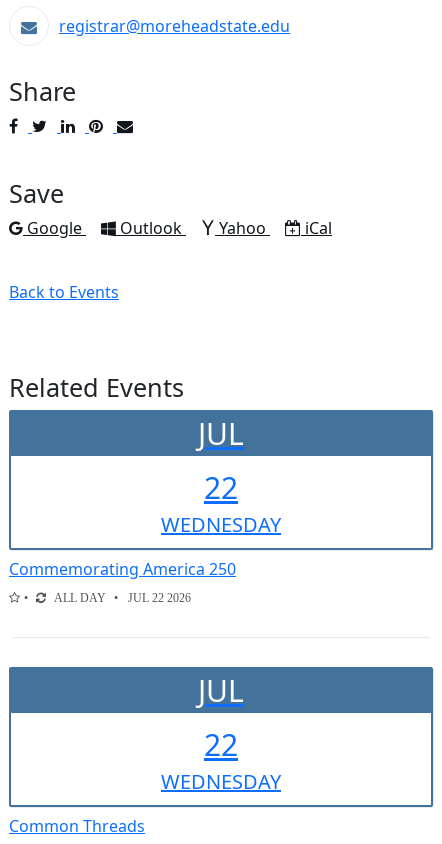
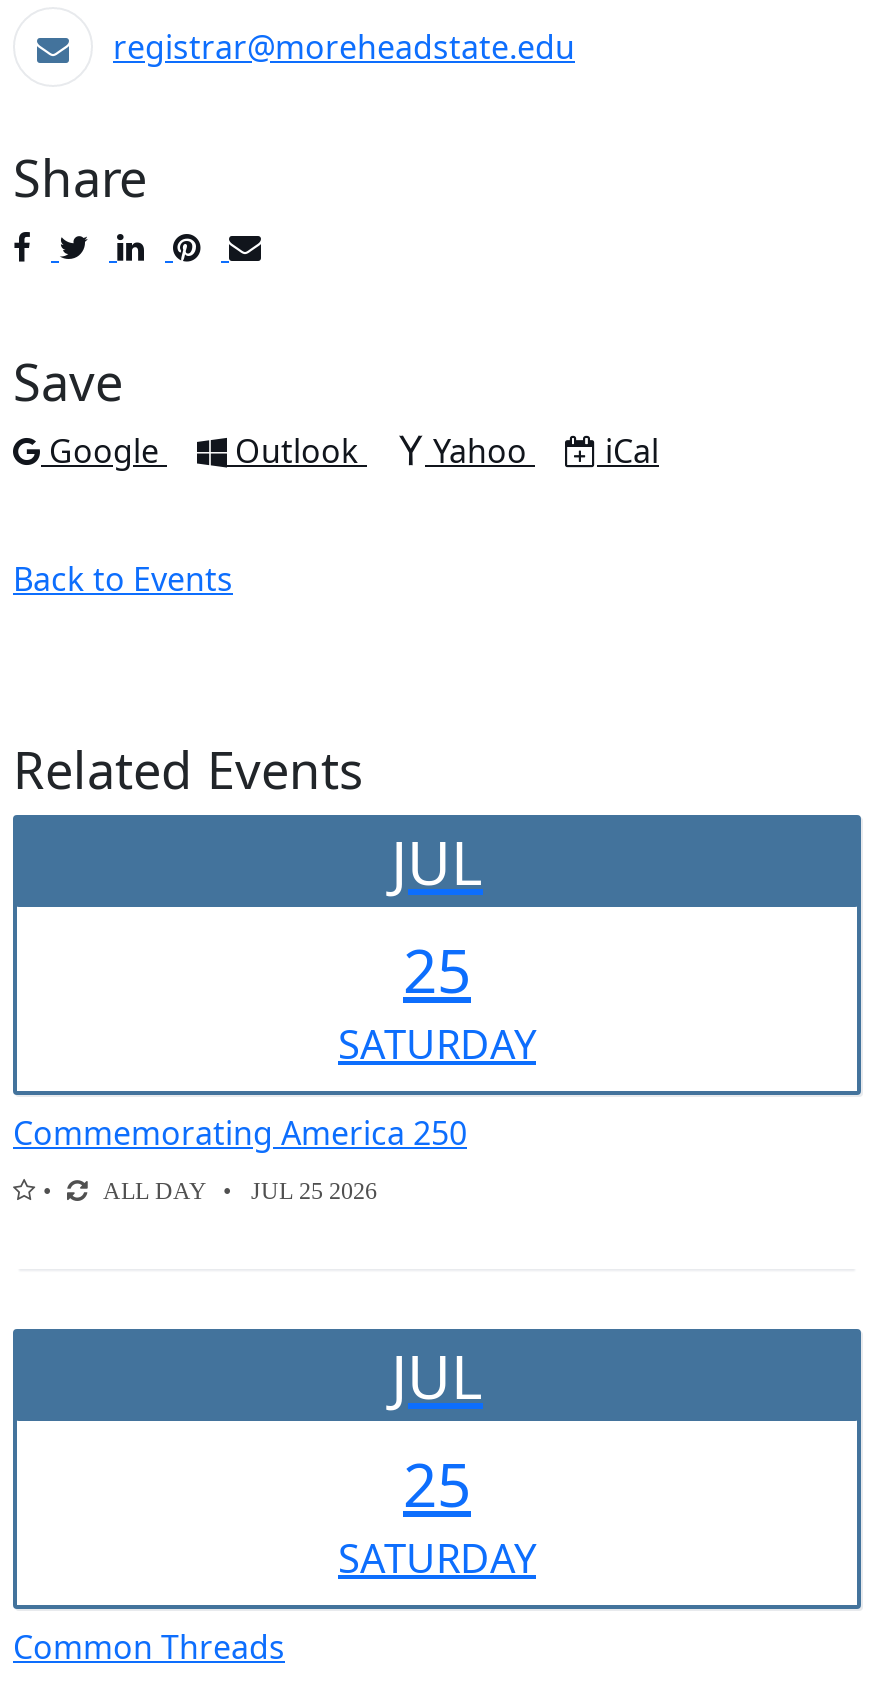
[161,467,281,538] 22 | WEDNESDAY -> [338,929,536,1071] 25 | SATURDAY
[54,591,191,605] ALL DAY JUL 22 2026 -> [103,1178,377,1206] ALL DAY JUL 25 2026
[161,724,281,795] 22 | WEDNESDAY -> [338,1443,536,1585] 25 | SATURDAY

